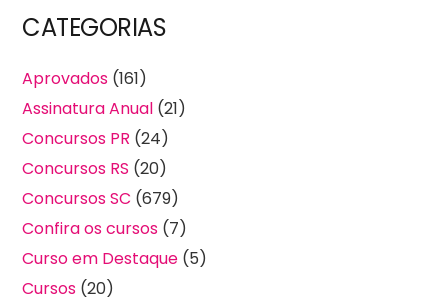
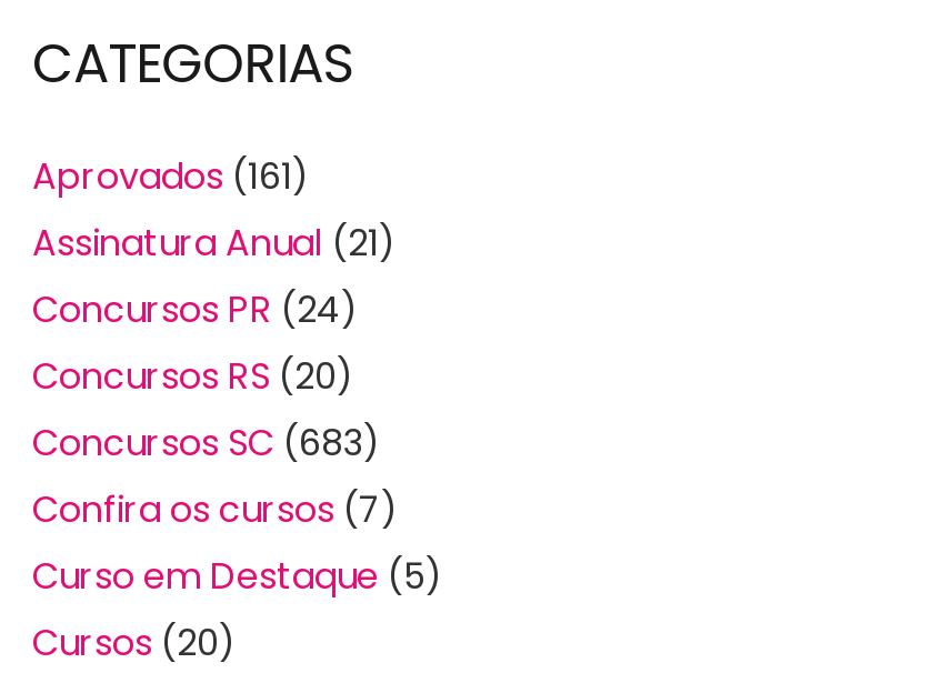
[22,187,179,210] Concursos SC (679) -> [32,419,381,470] Concursos SC (683)

